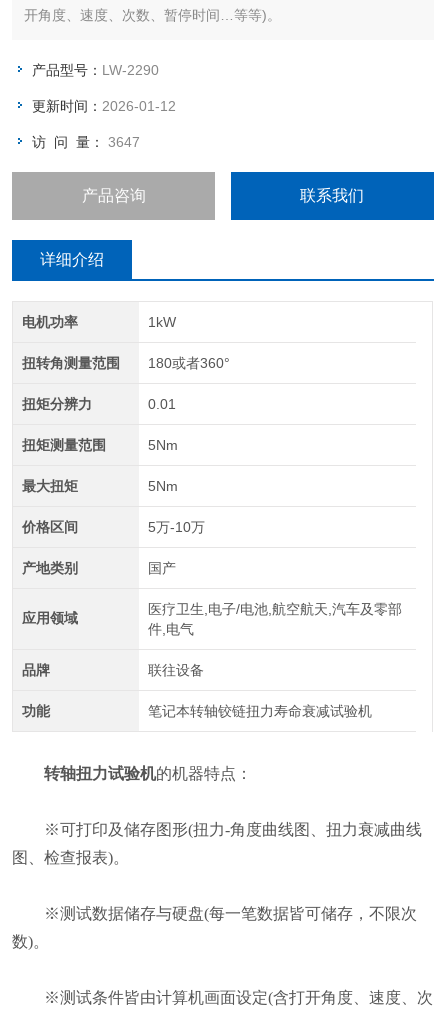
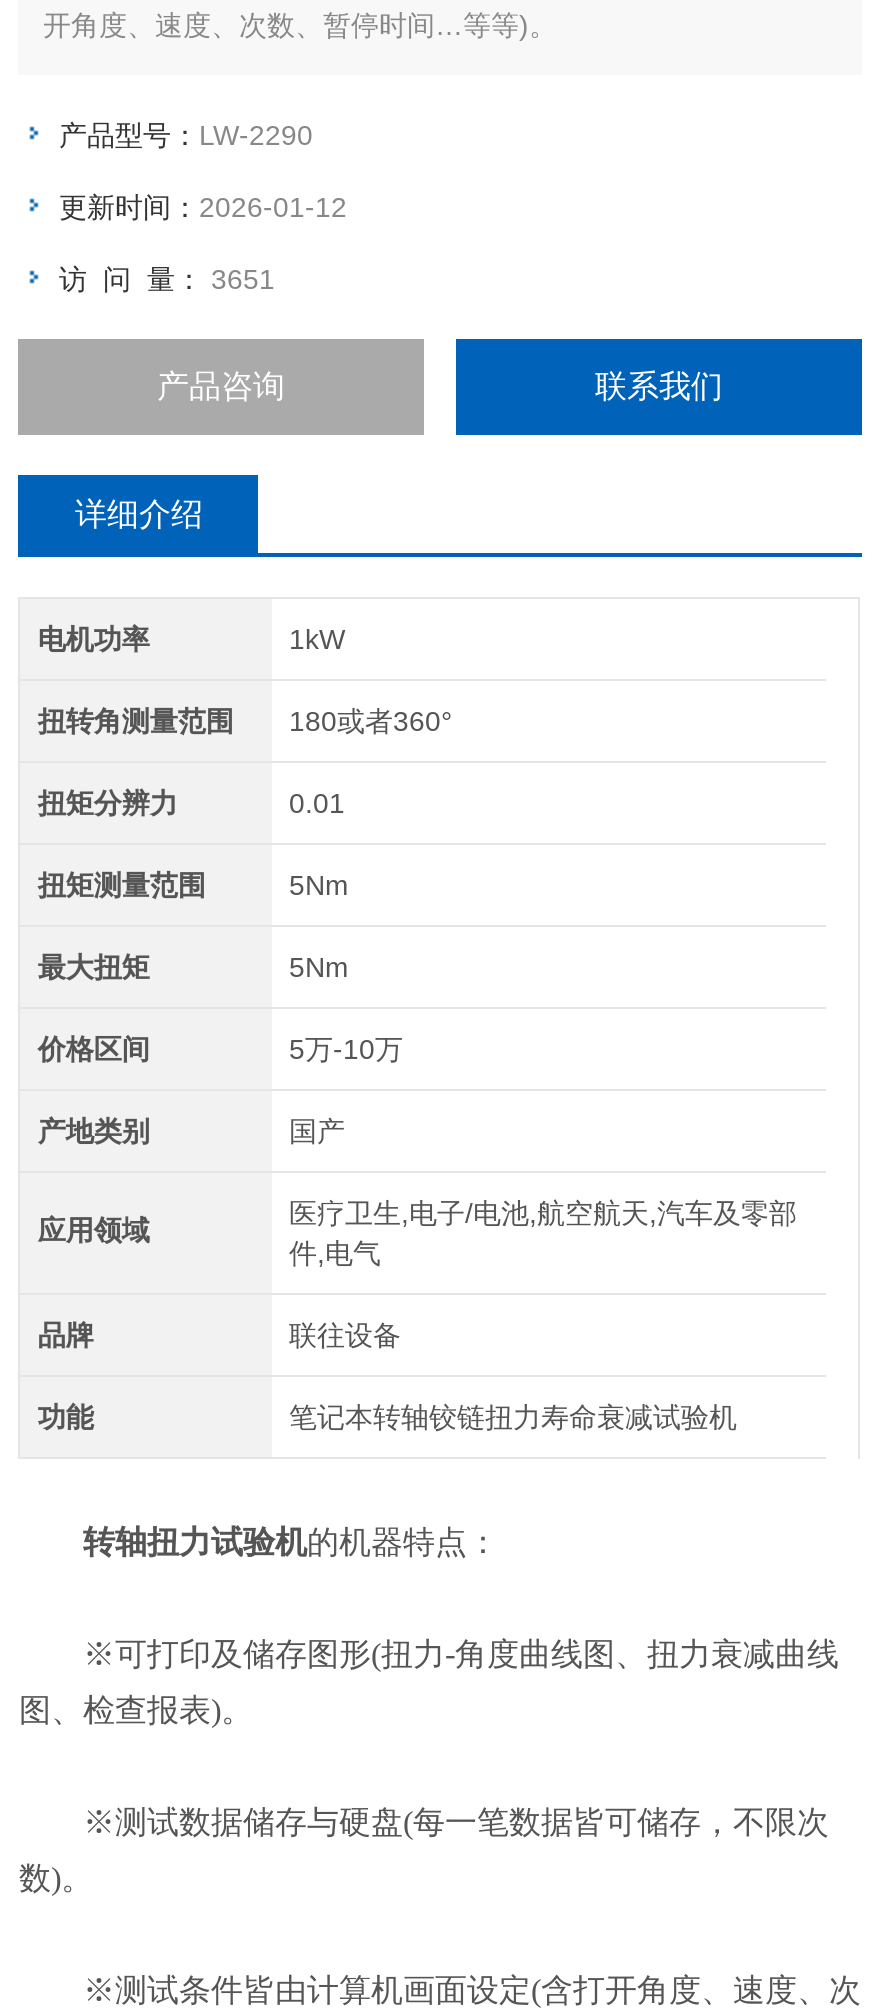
[32,134,140,150] 访 问 量：3647 -> [59,263,275,295] 访 问 量：3651

